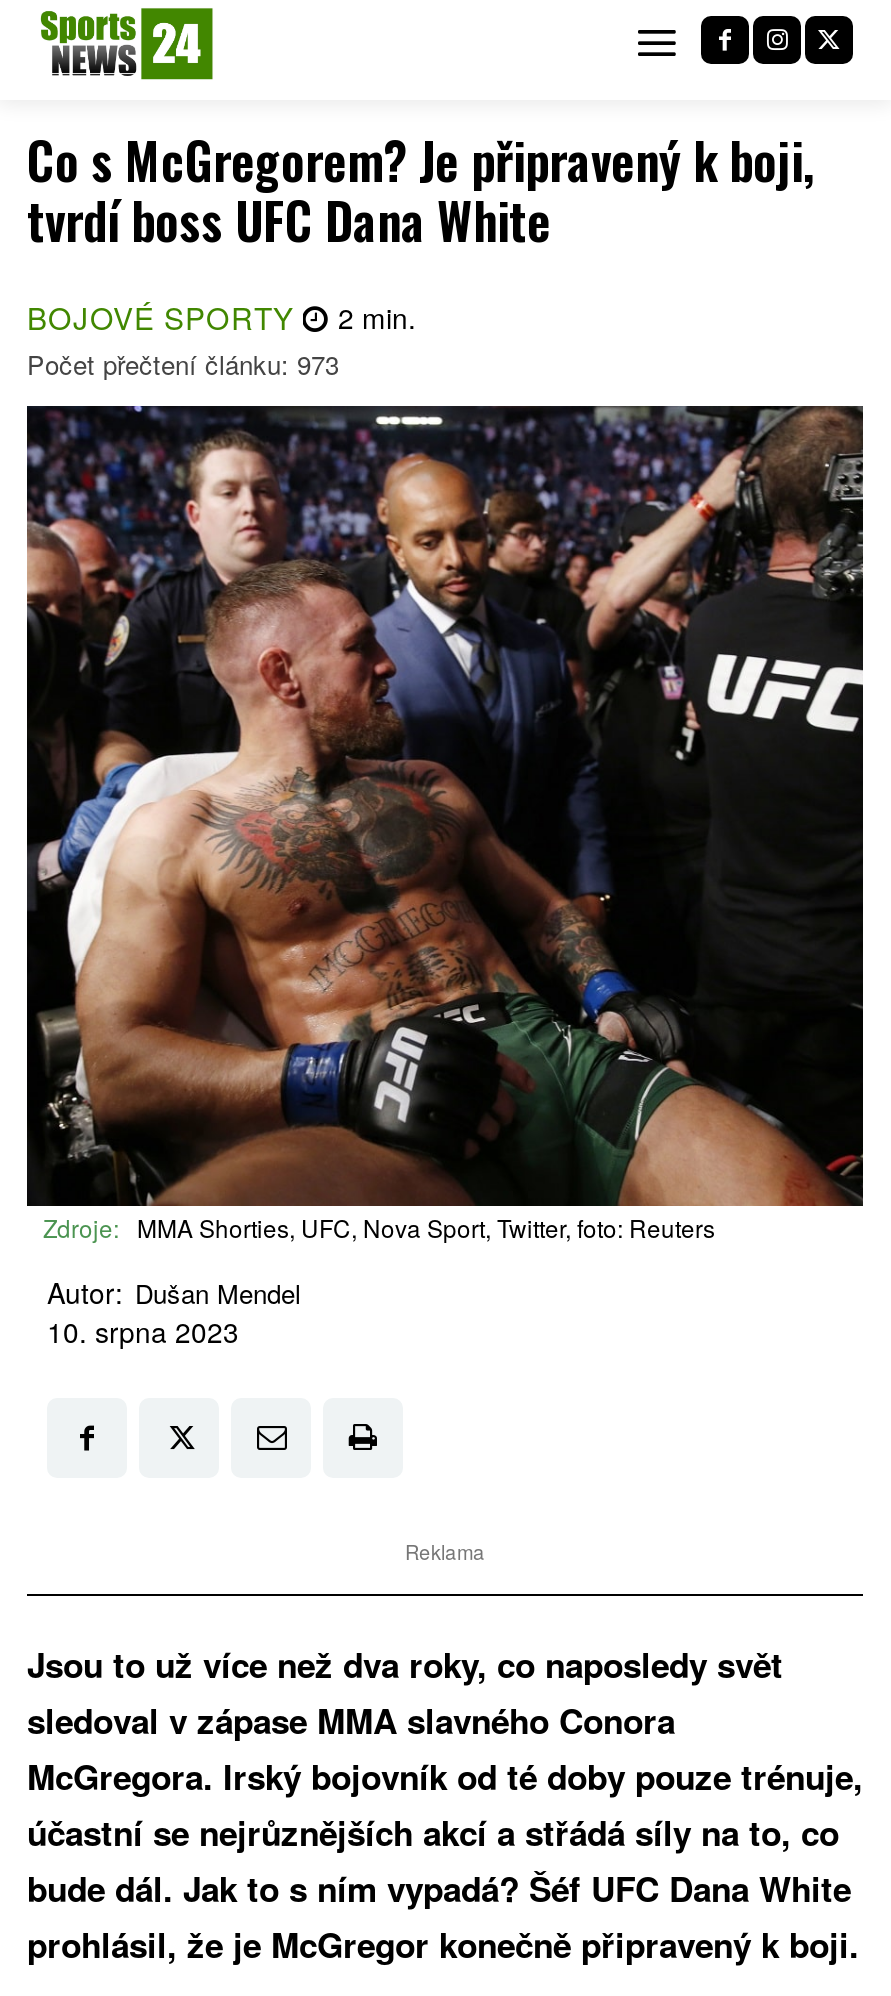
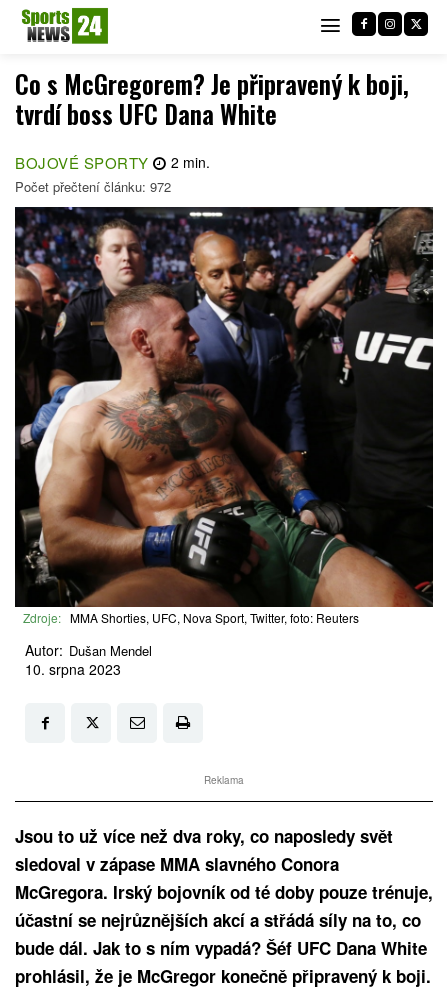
[27,346,339,384] Počet přečtení článku: 973 -> [15,177,171,196] Počet přečtení článku: 972

